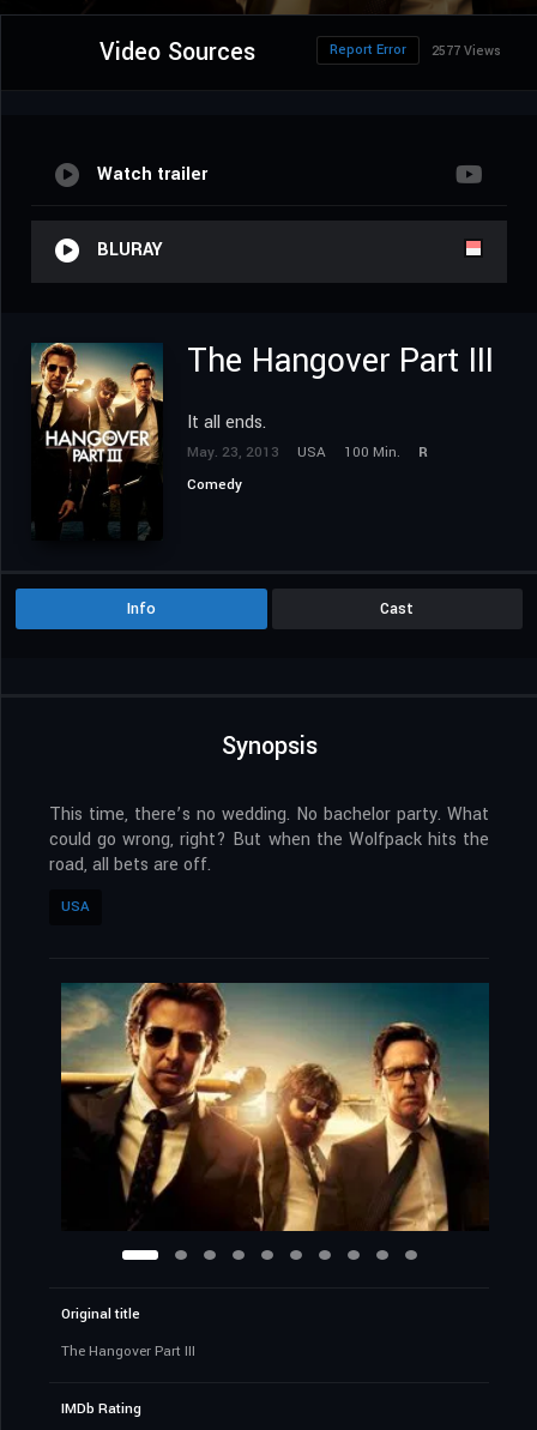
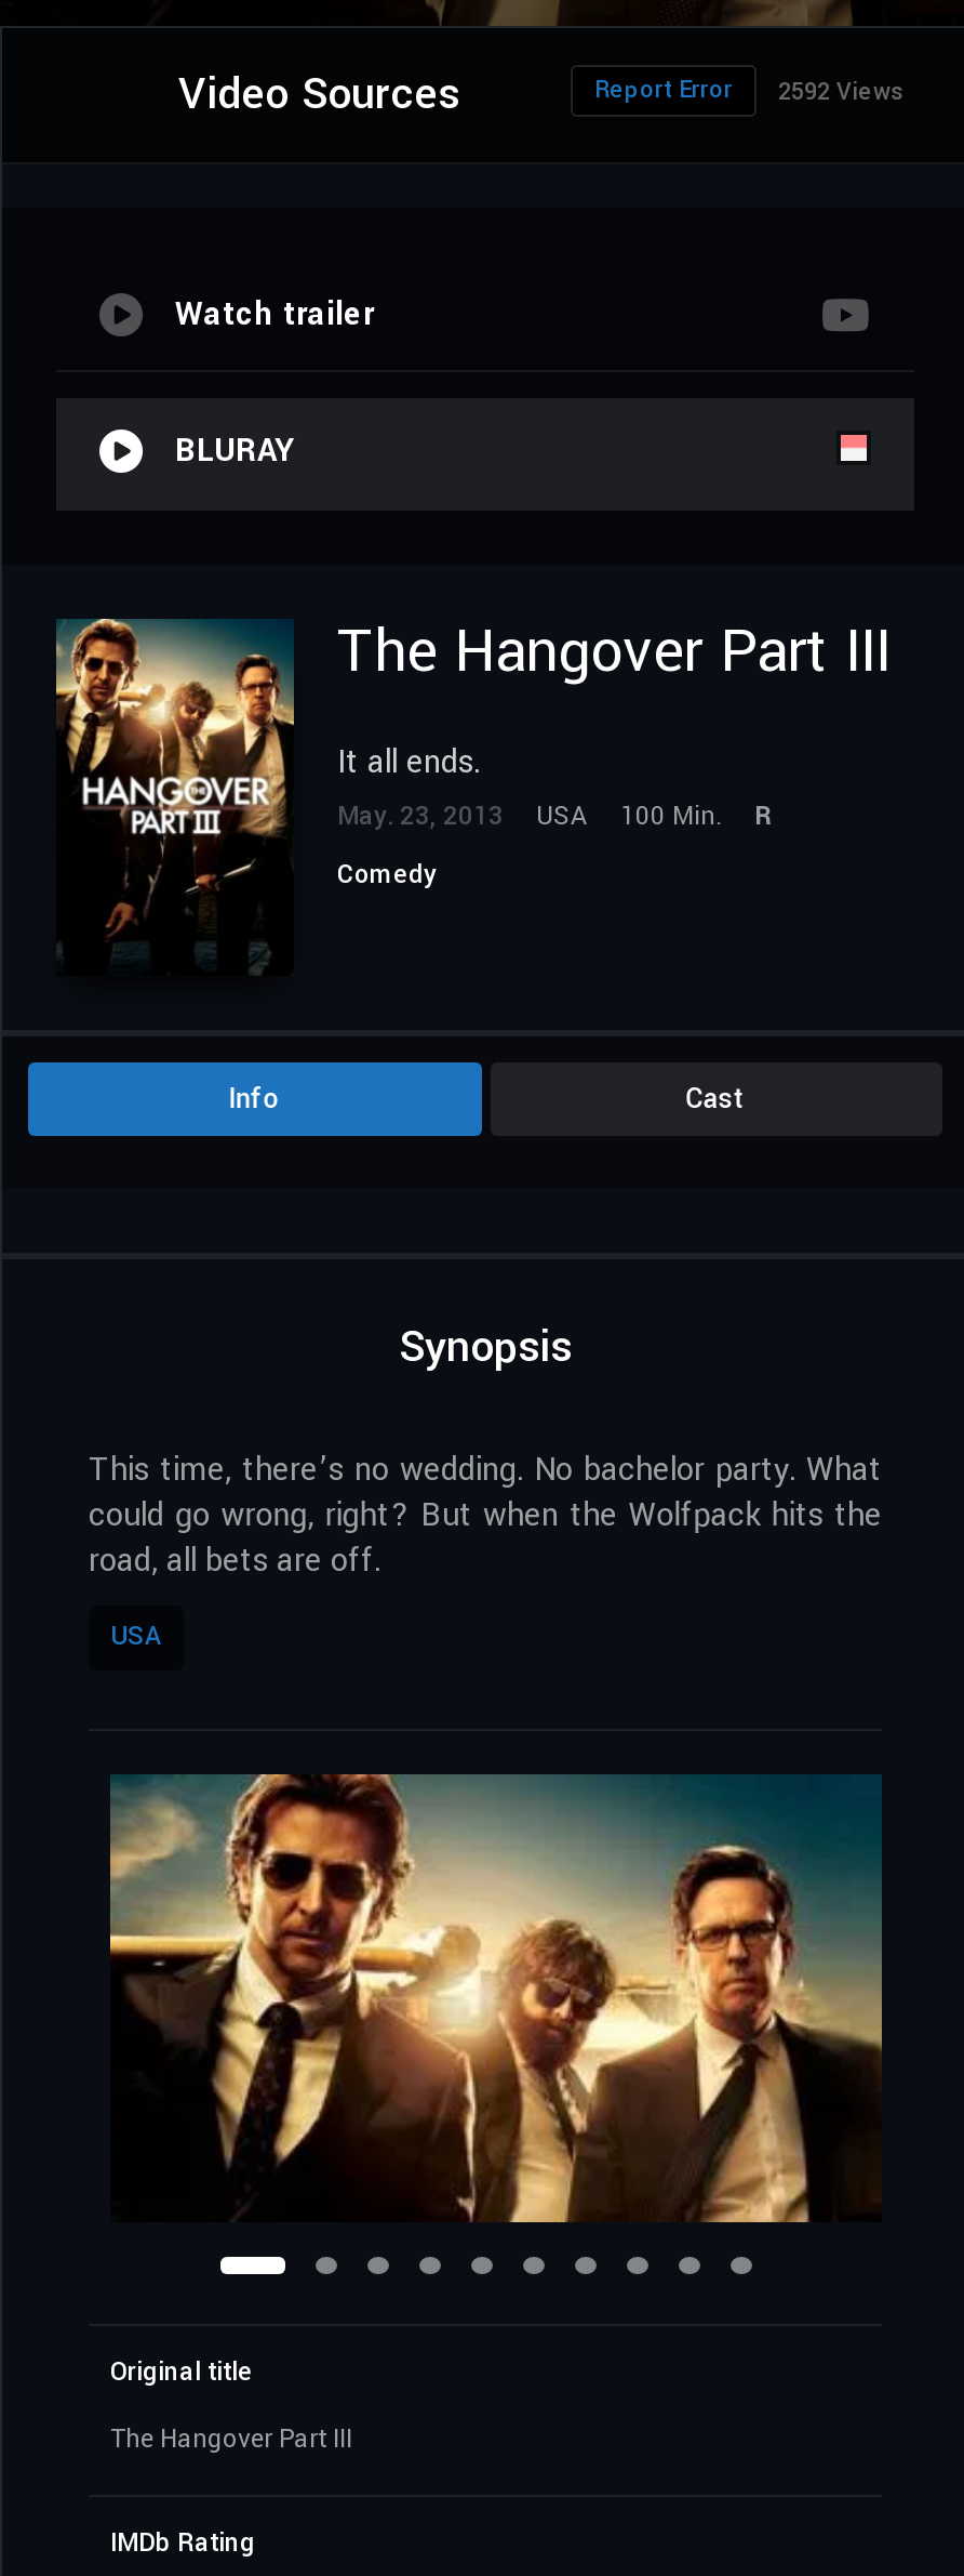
[330,41,501,60] Report Error 2577 Views -> [594,74,903,109] Report Error 2592 Views

